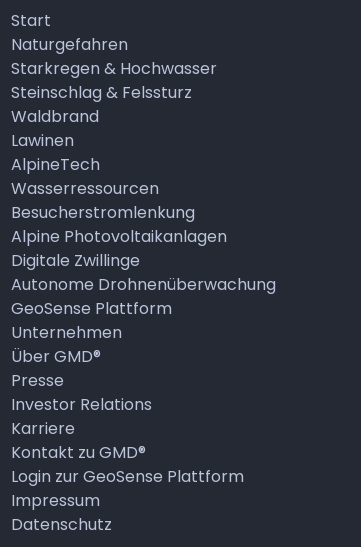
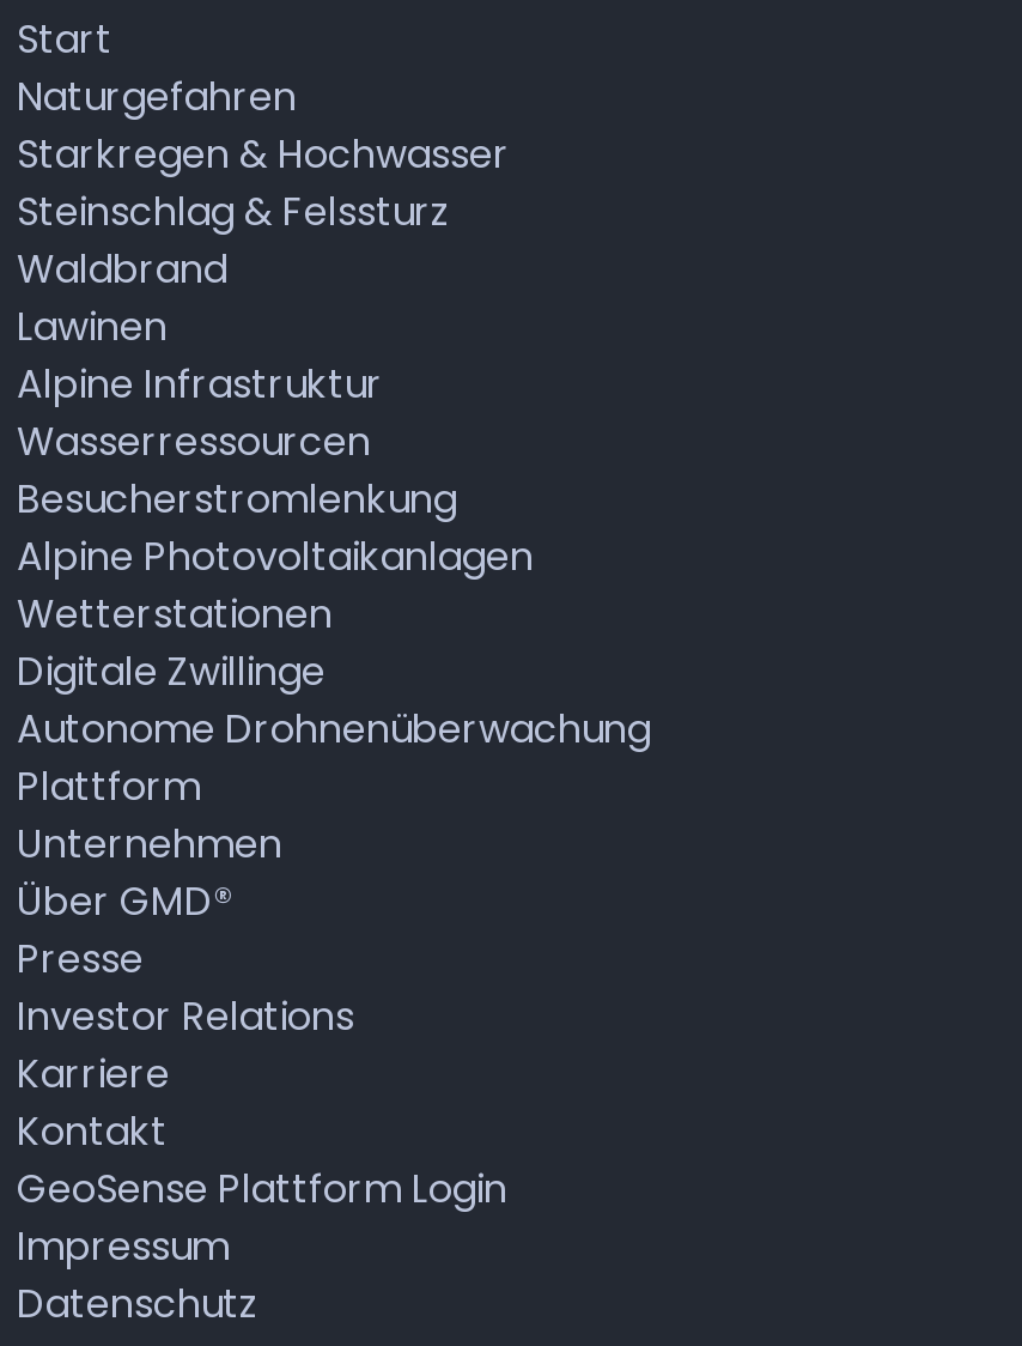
[11,153,100,176] AlpineTech -> [17,357,383,412] Alpine Infrastruktur
none -> [17,587,333,642] Wetterstationen
[11,297,172,320] GeoSense Plattform -> [17,759,201,814] Plattform
[11,441,244,488] Kontakt zu GMD® | Login zur GeoSense Plattform -> [17,1104,507,1216] Kontakt | GeoSense Plattform Login

